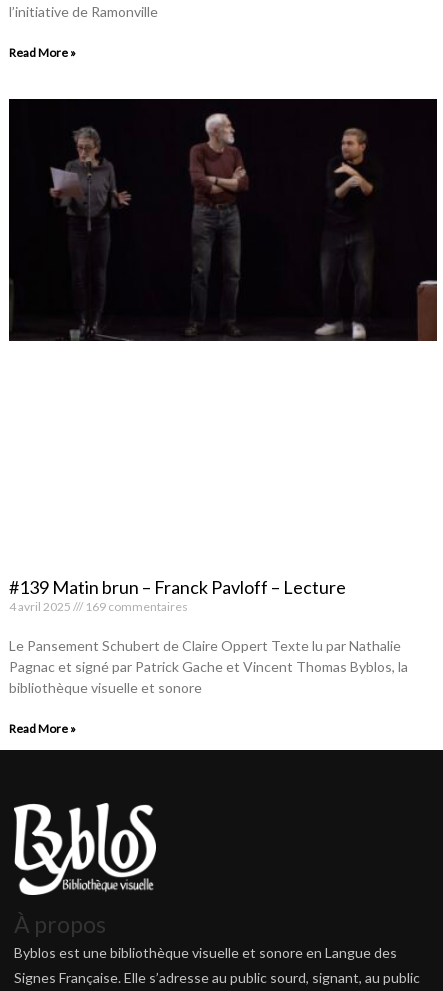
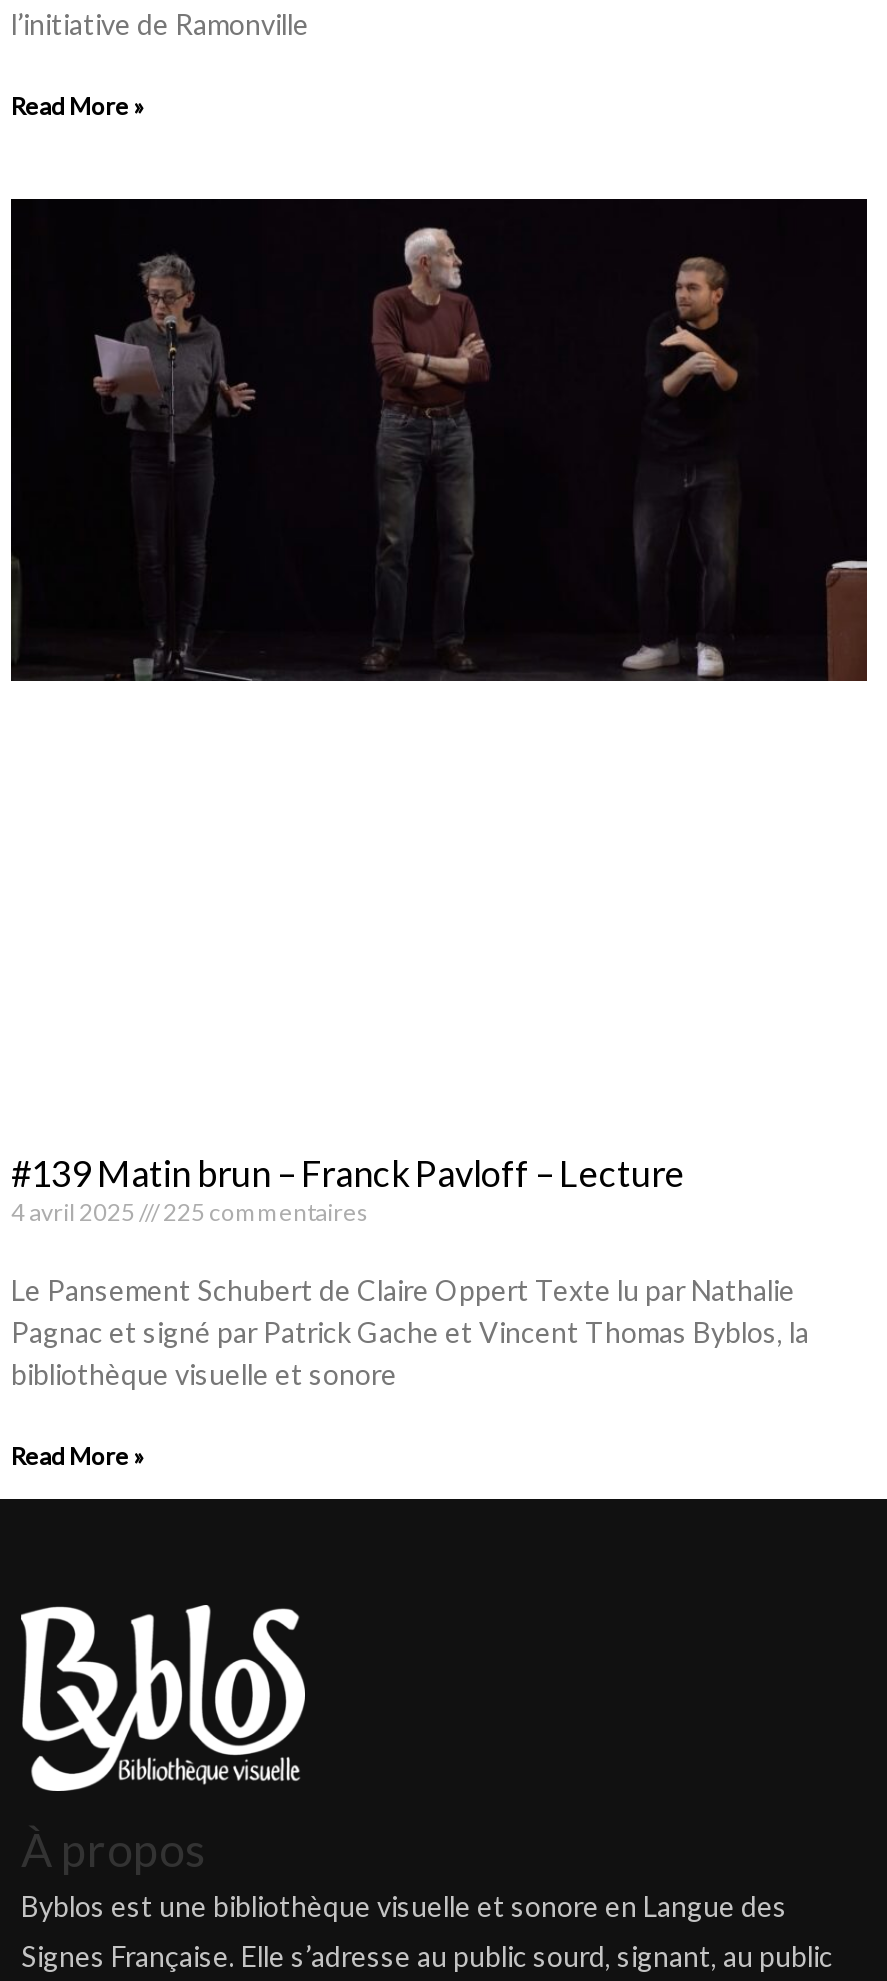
[83,599,188,614] 169 commentaires -> [159,1196,369,1226] 225 commentaires

